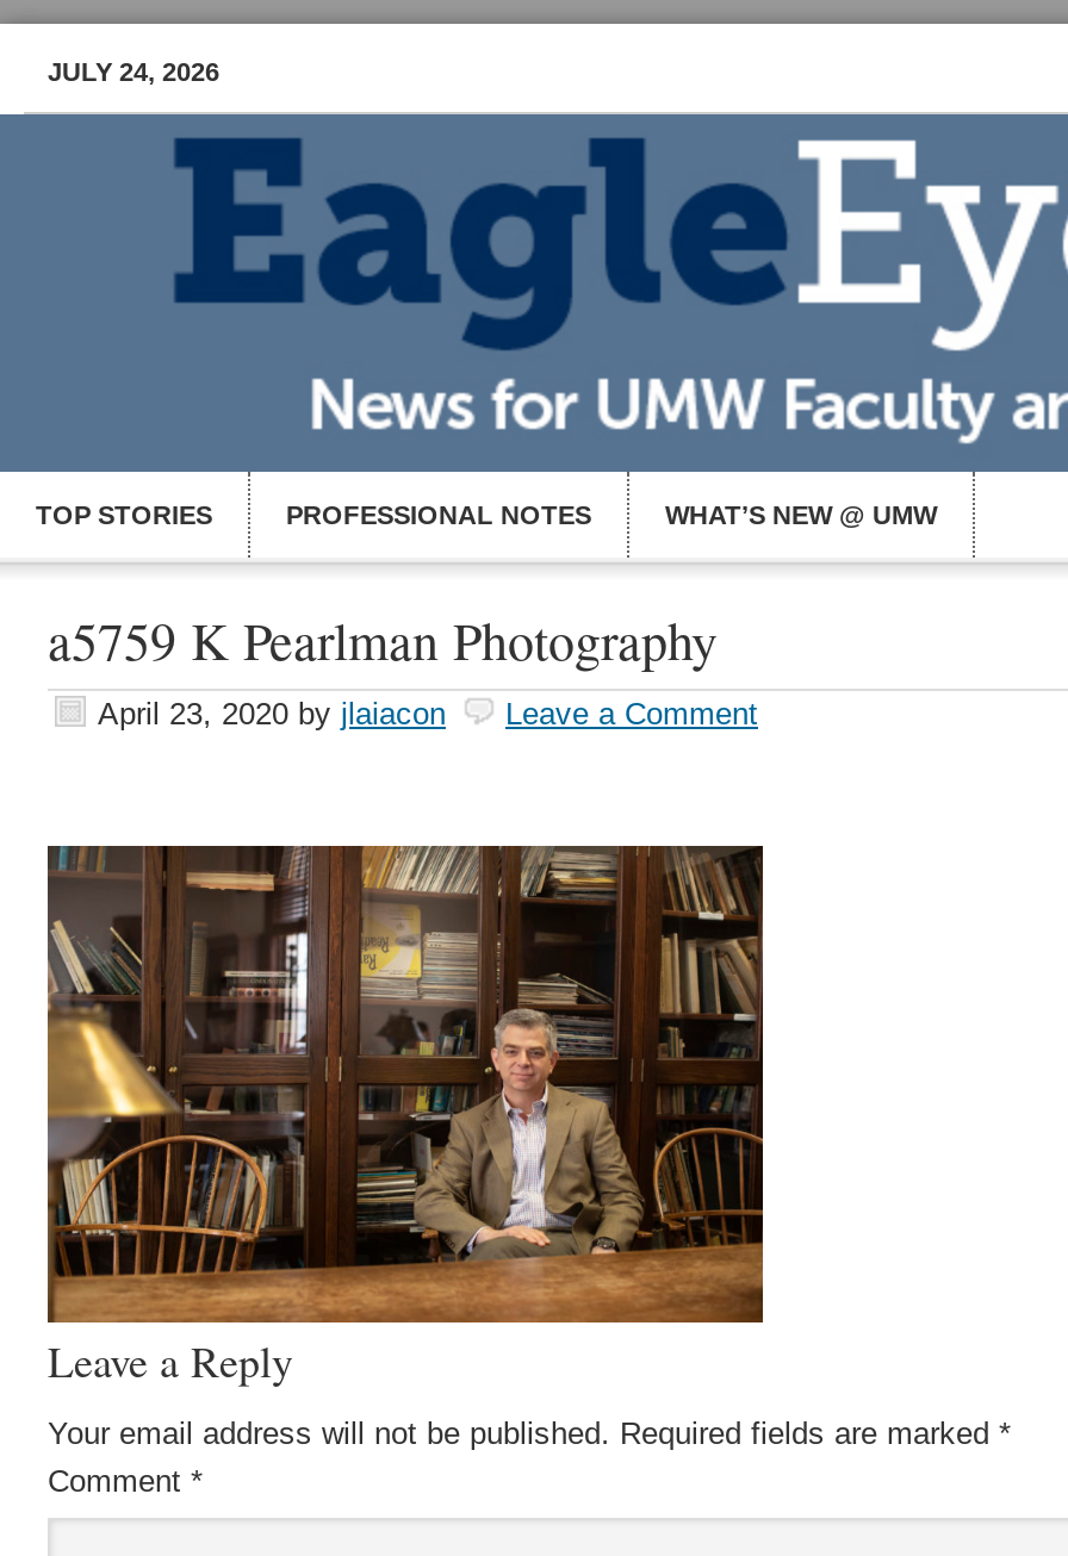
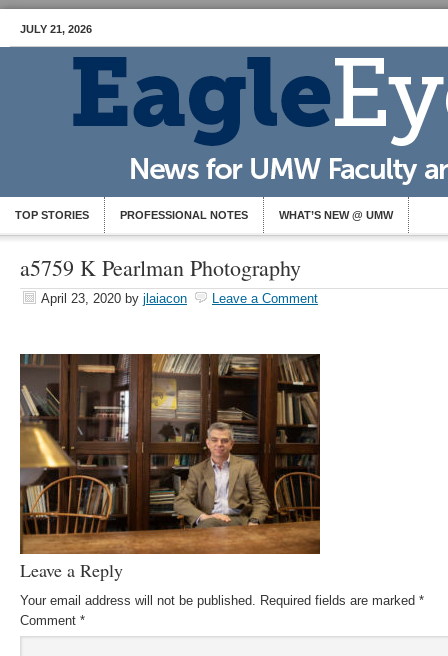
[48,57,219,86] JULY 24, 2026 -> [20,23,92,35] JULY 21, 2026

